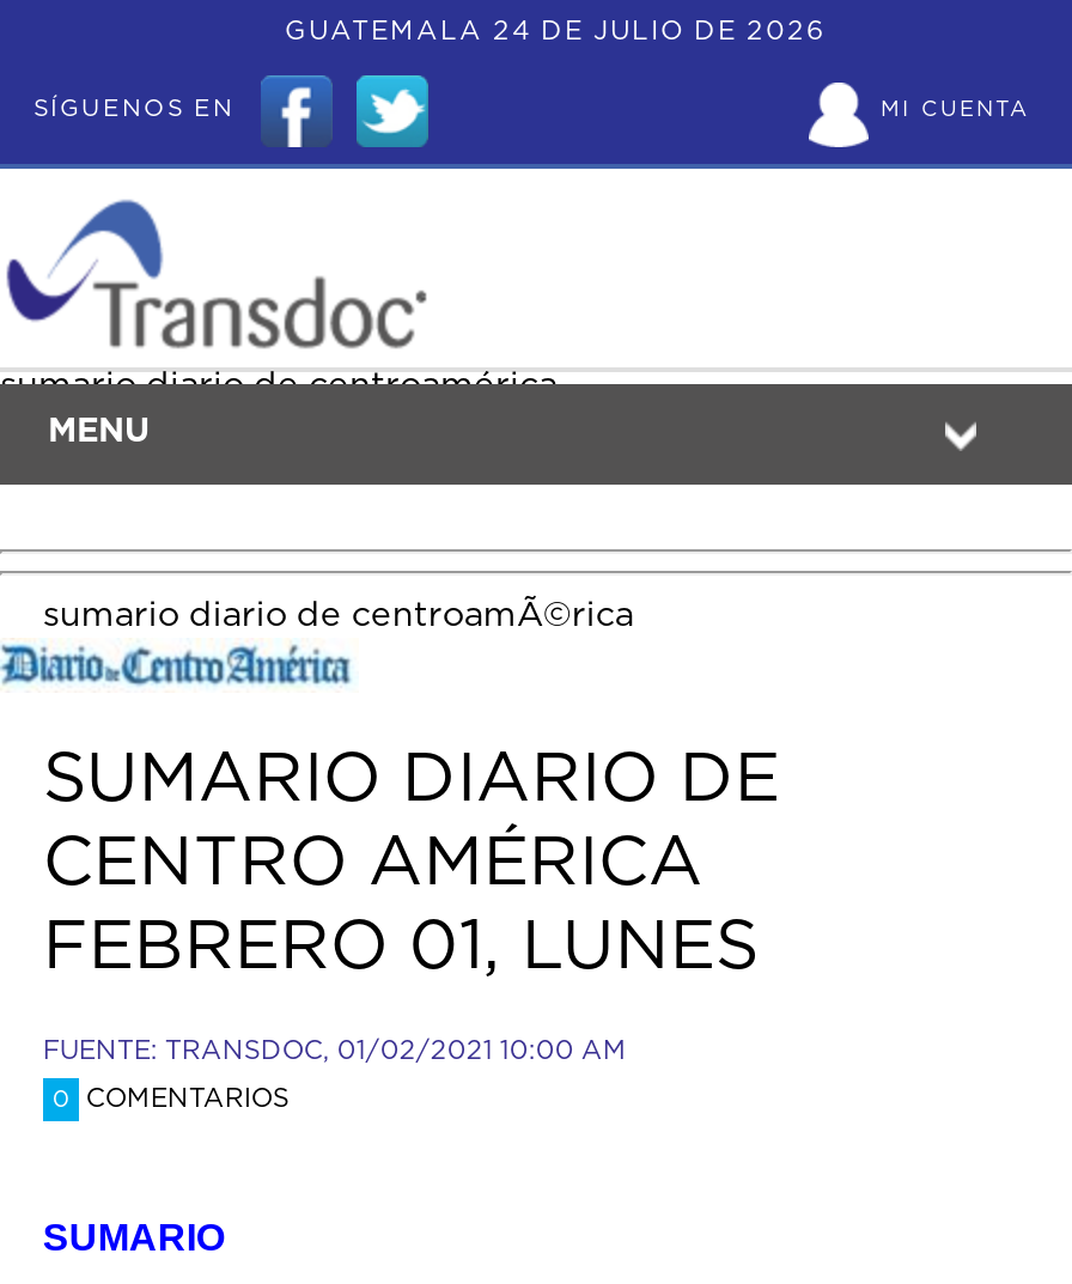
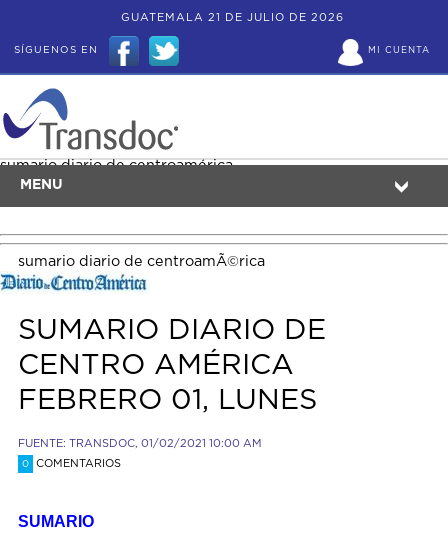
[285,18,826,44] GUATEMALA 24 DE JULIO DE 2026 -> [120,12,343,23] GUATEMALA 21 DE JULIO DE 2026

